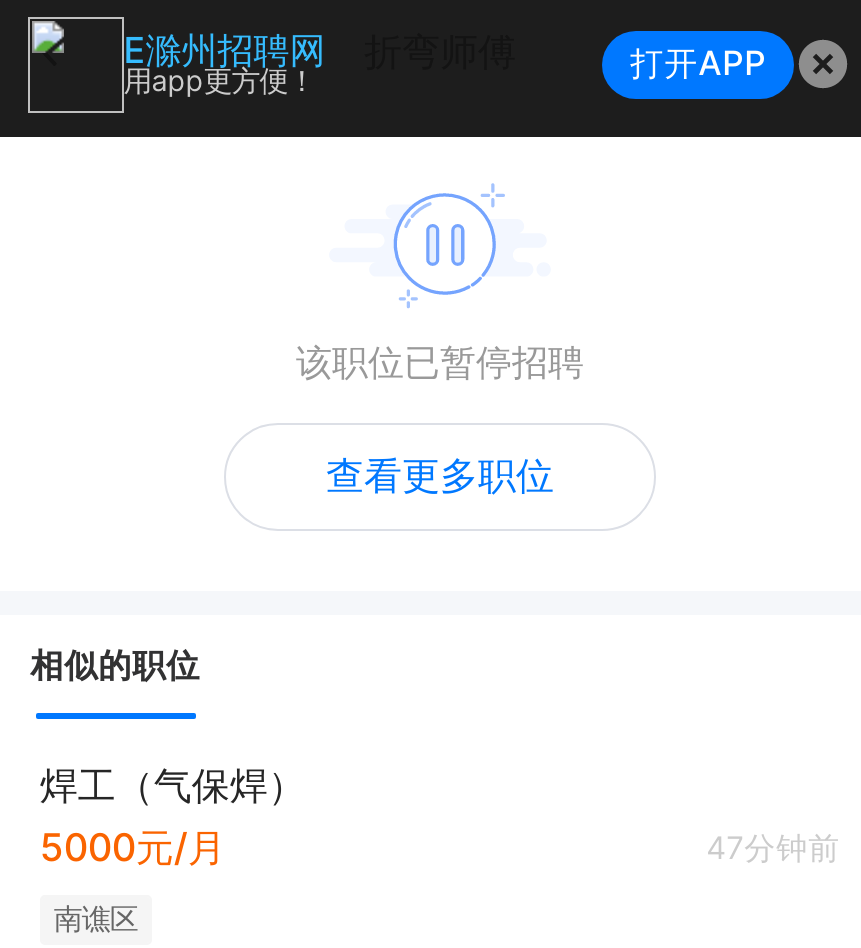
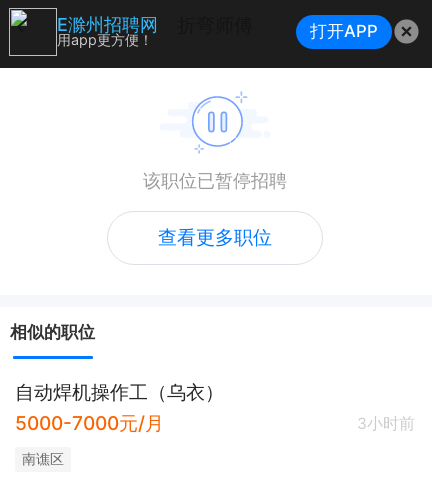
[40,762,840,871] 焊工（气保焊） | 5000元/月 | 47分钟前 -> [15,380,415,435] 自动焊机操作工（乌衣） | 5000-7000元/月 | 3小时前

